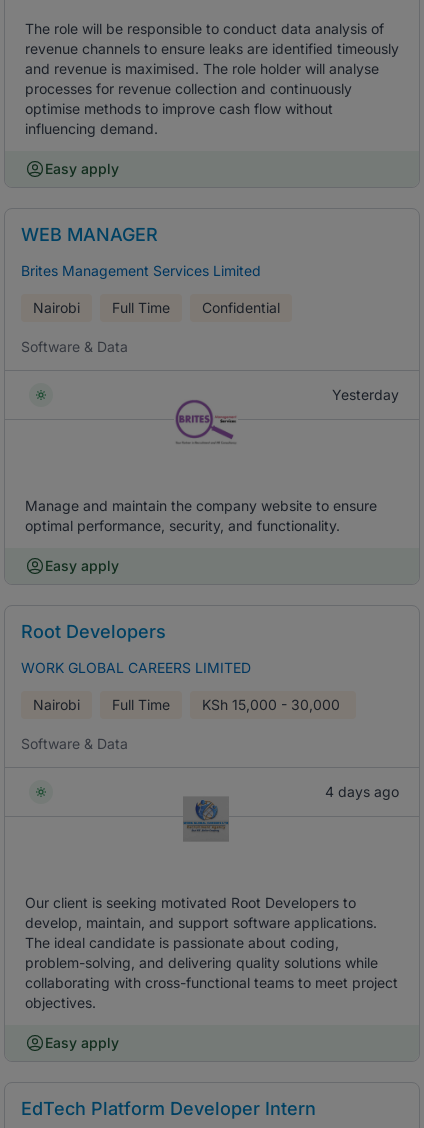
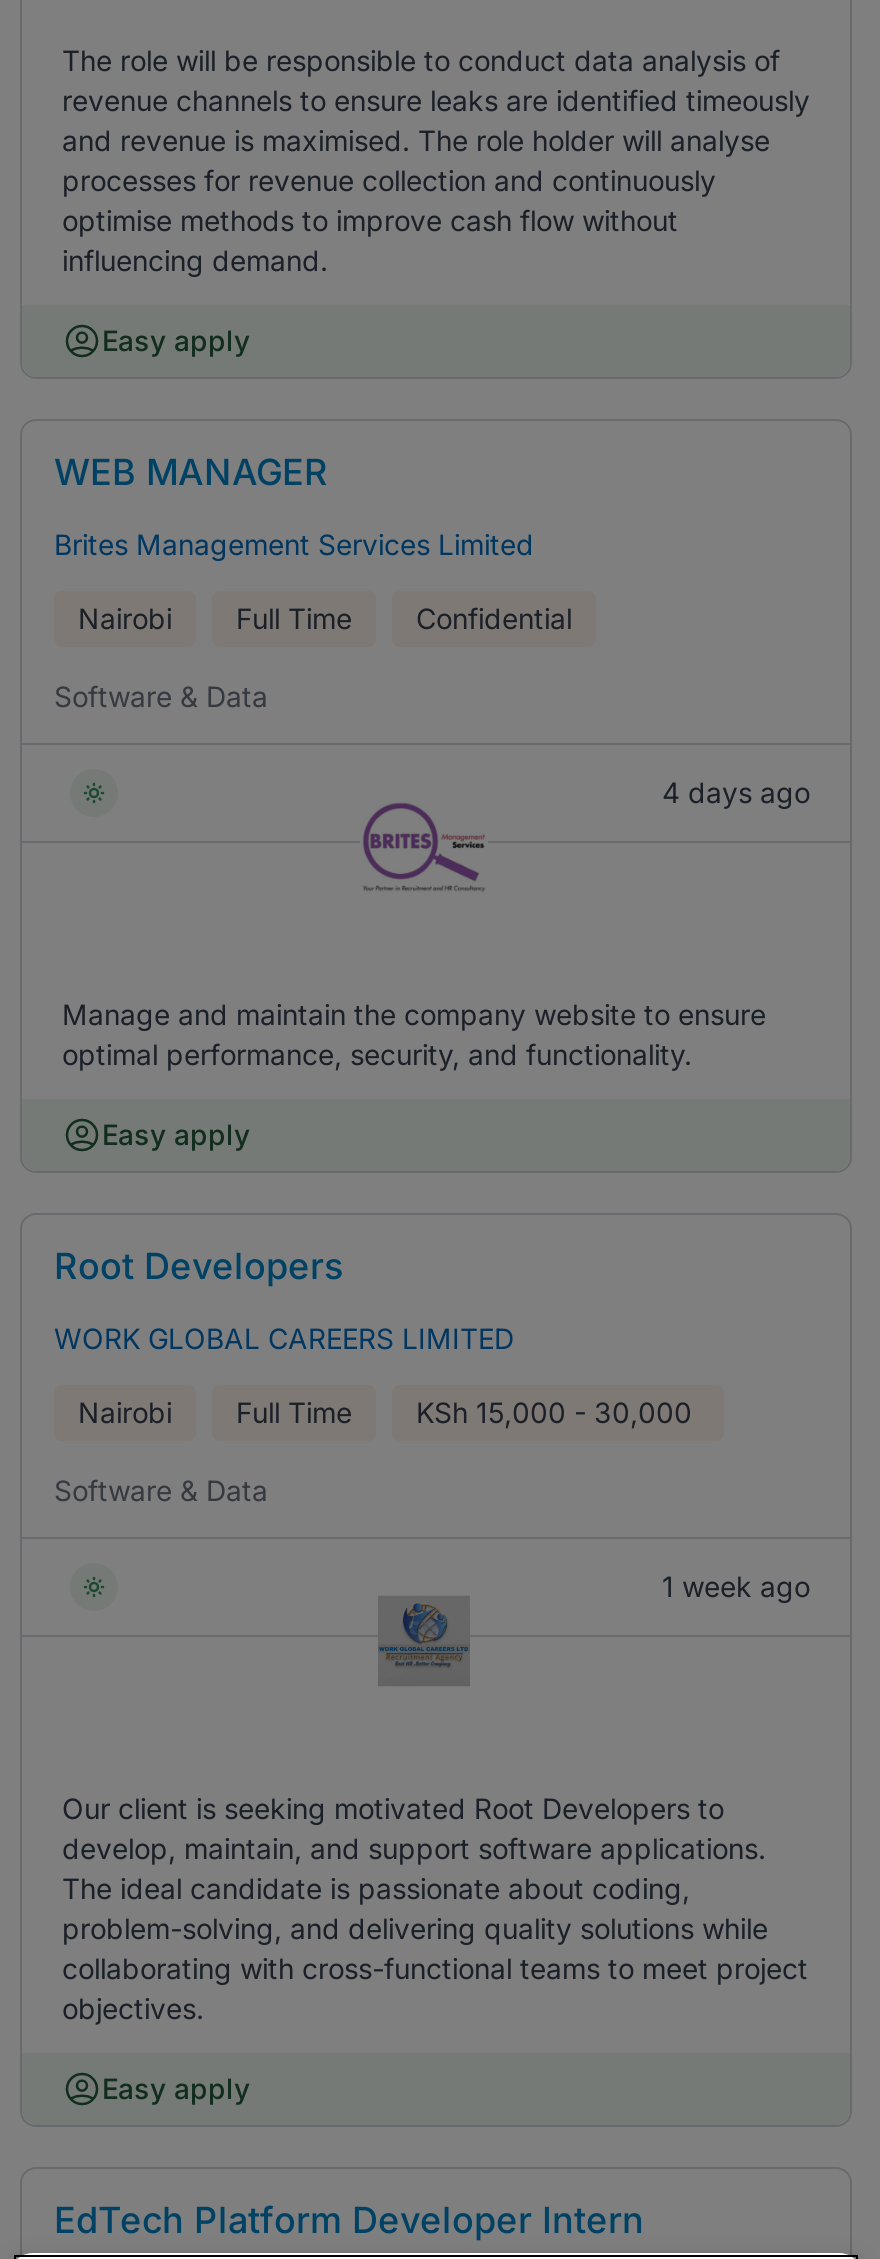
[332,386,399,403] Yesterday -> [662,775,810,809] 4 days ago
[325,783,399,800] 4 days ago -> [662,1569,810,1603] 1 week ago

